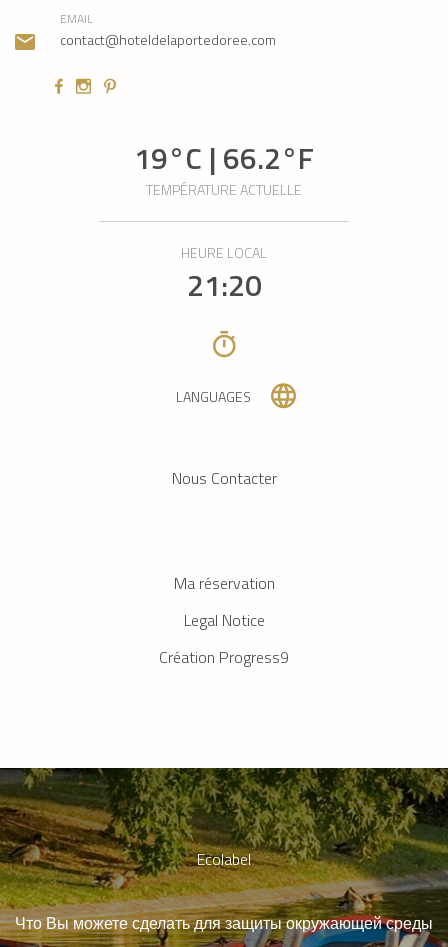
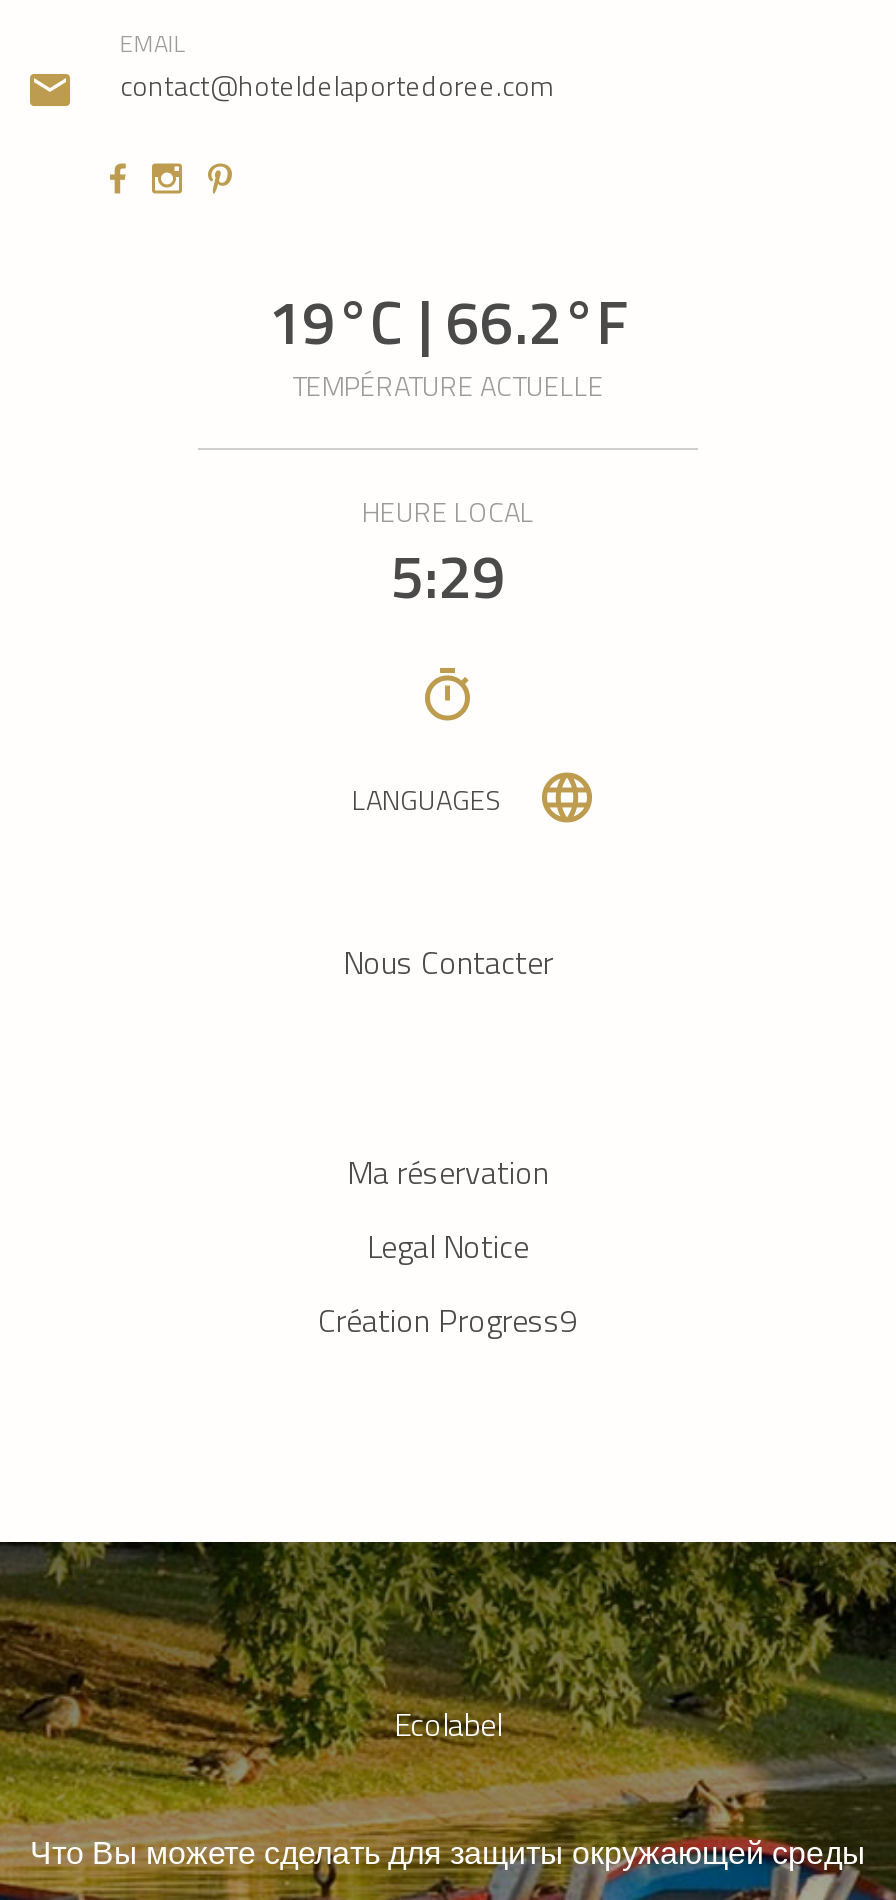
[186,261,261,307] 21:20 -> [390,529,506,621] 5:29

